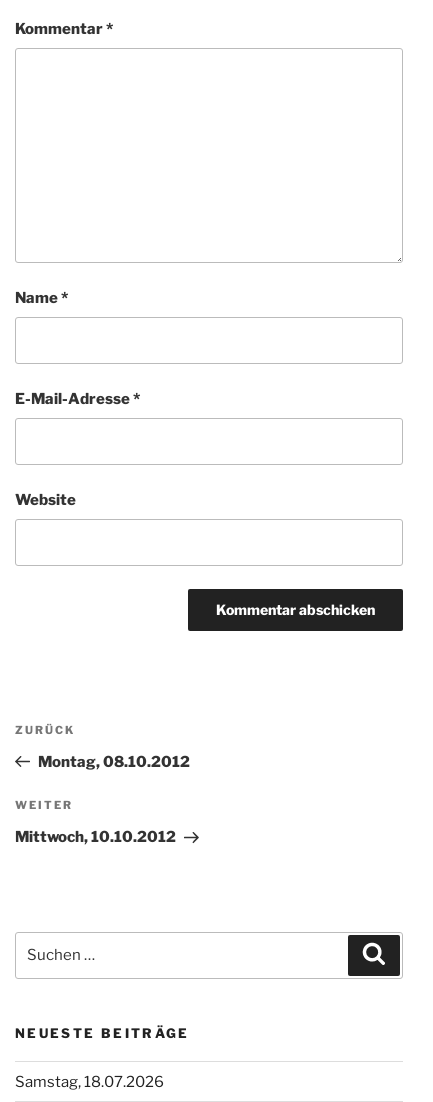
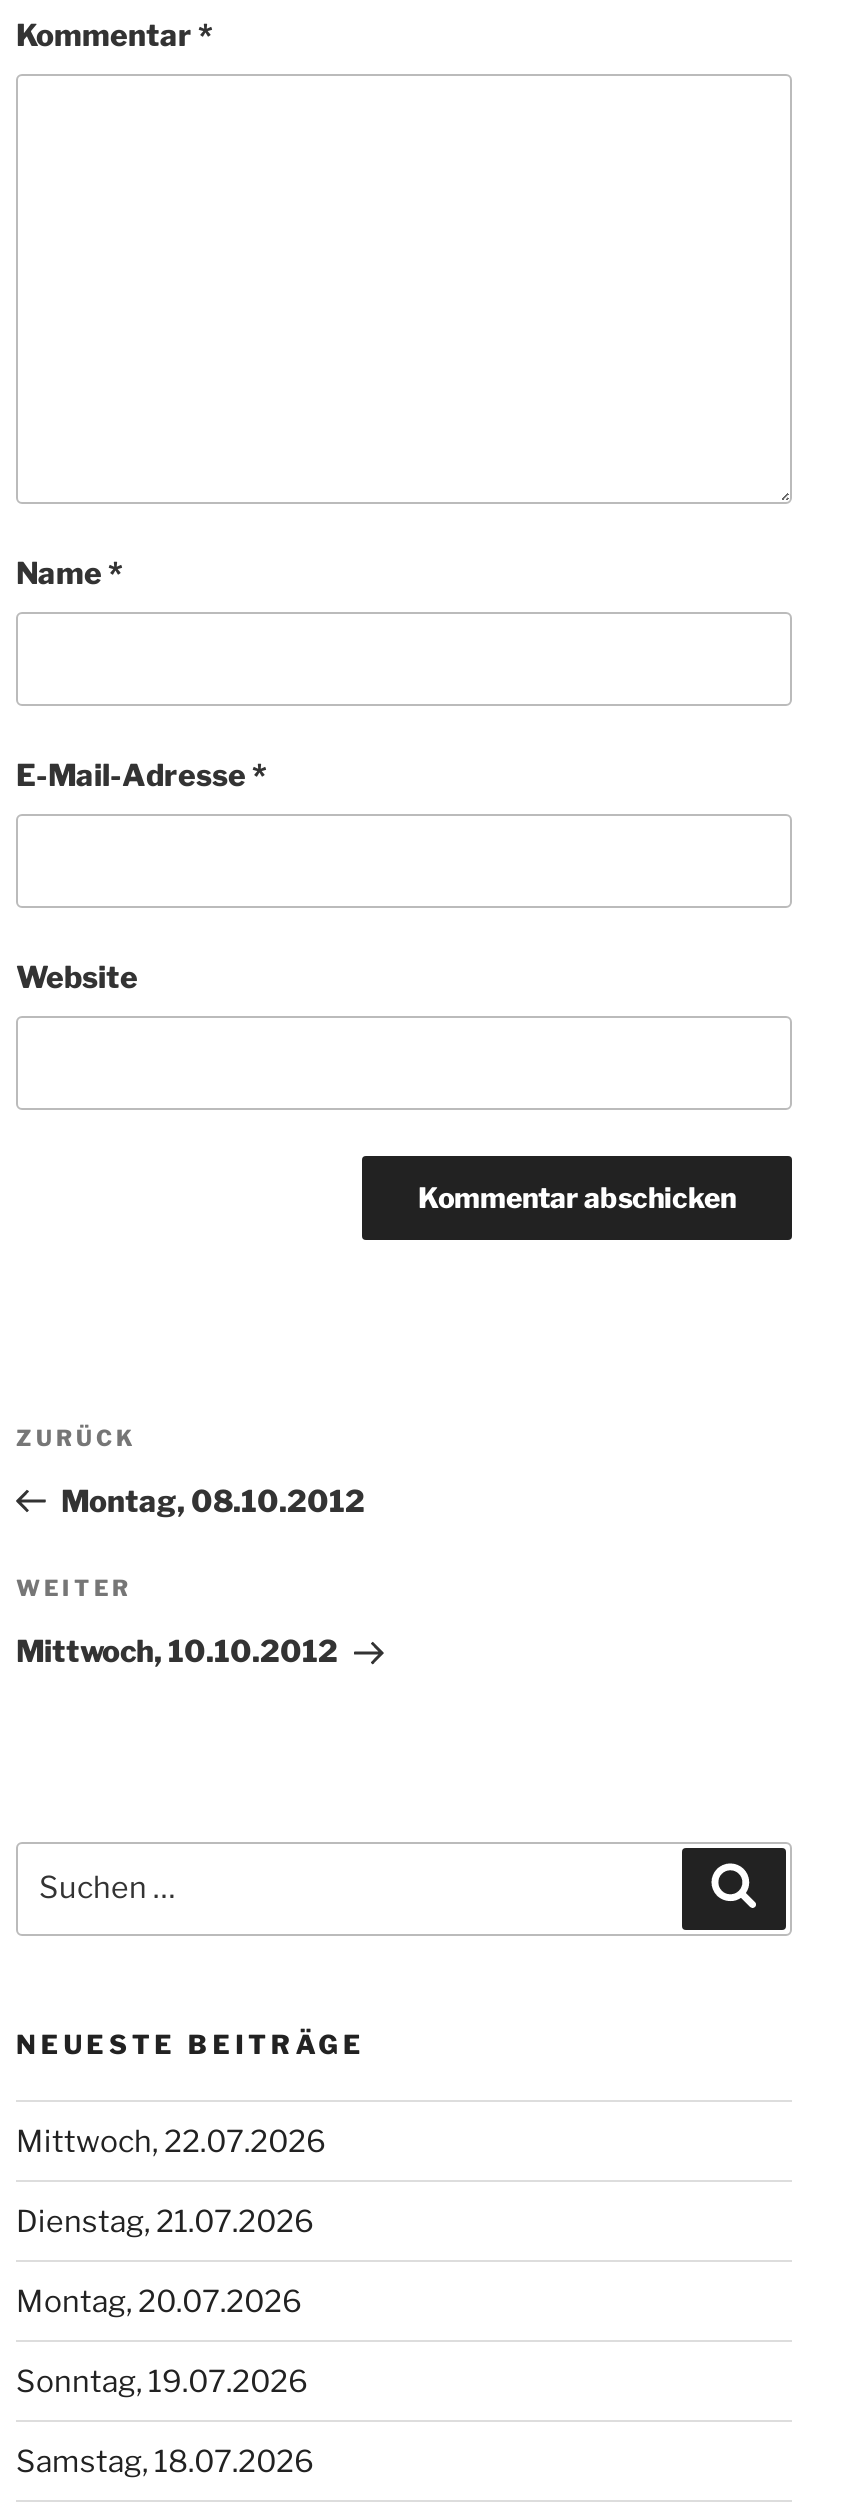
none -> [16,2124,326,2400] Mittwoch, 22.07.2026 | Dienstag, 21.07.2026 | Montag, 20.07.2026 | Sonntag, 19.07.2026

